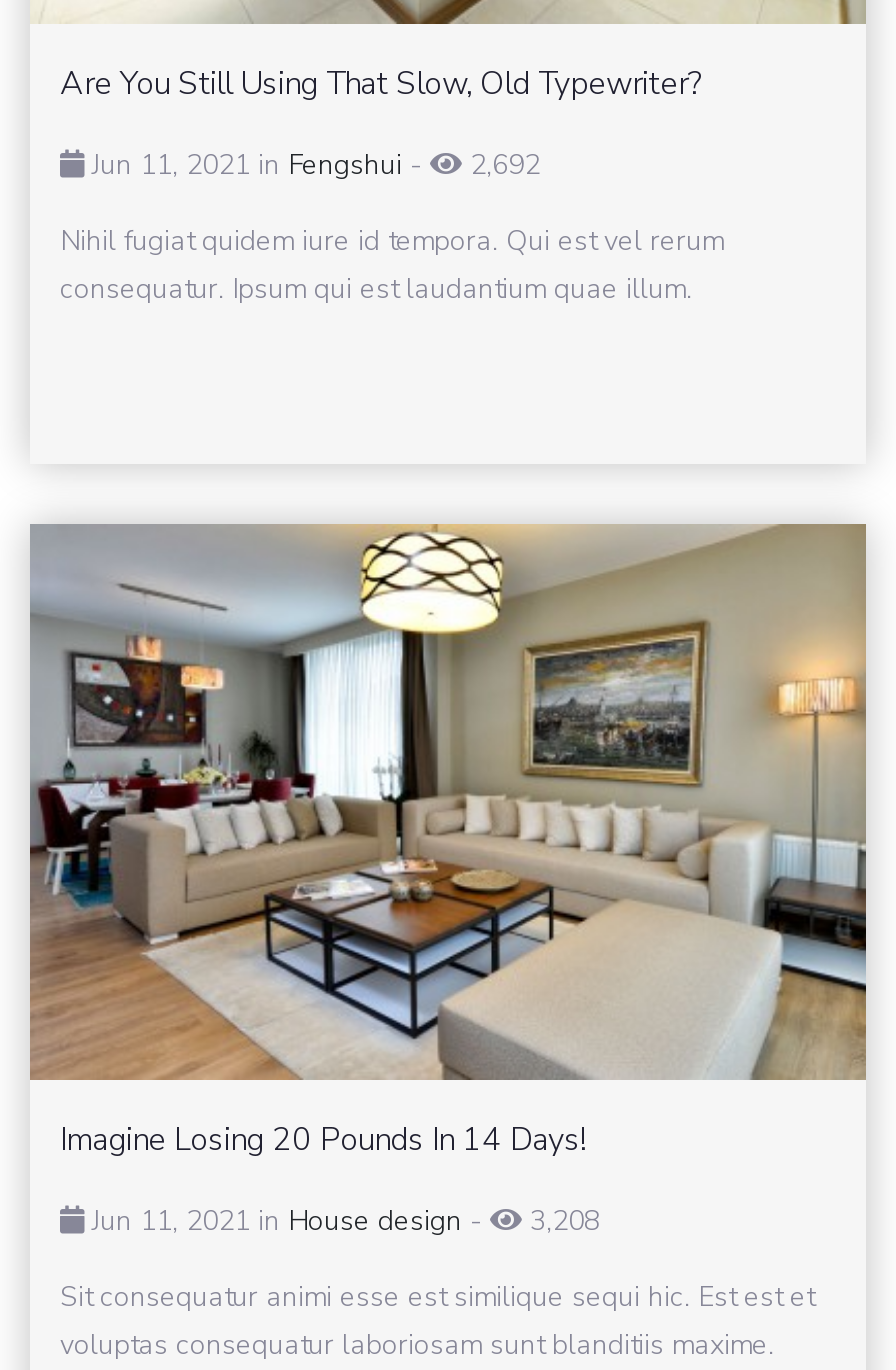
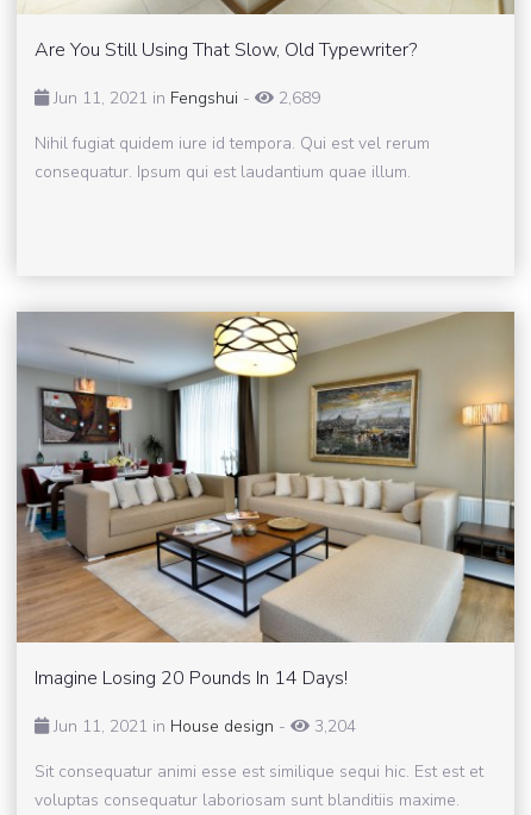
[84,145,540,183] Jun 11, 2021 in Fengshui - 2,692 -> [49,86,320,109] Jun 11, 2021 in Fengshui - 2,689
[84,1202,600,1240] Jun 11, 2021 in House design - 3,208 -> [49,715,356,738] Jun 11, 2021 in House design - 3,204

